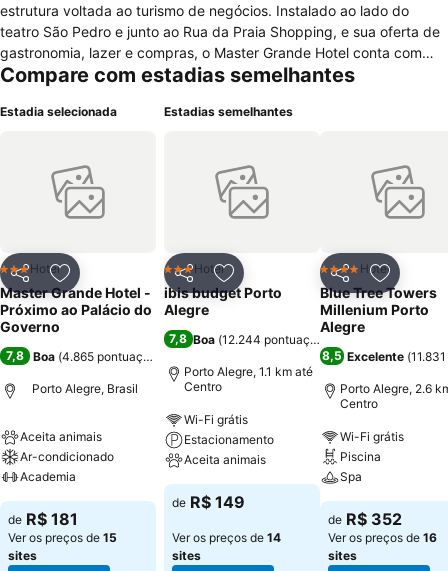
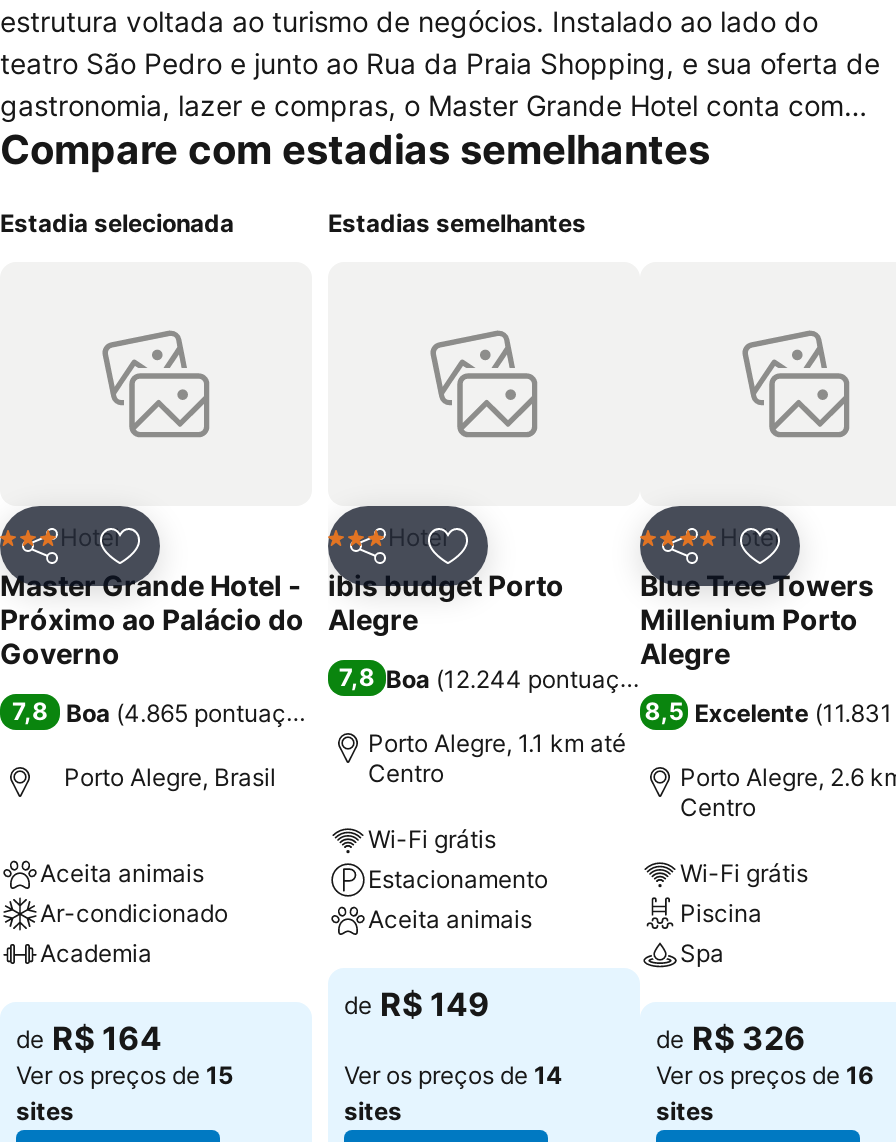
[8,509,78,529] de R$ 181 -> [16,1018,162,1058] de R$ 164
[328,509,402,529] de R$ 352 -> [656,1018,806,1058] de R$ 326

